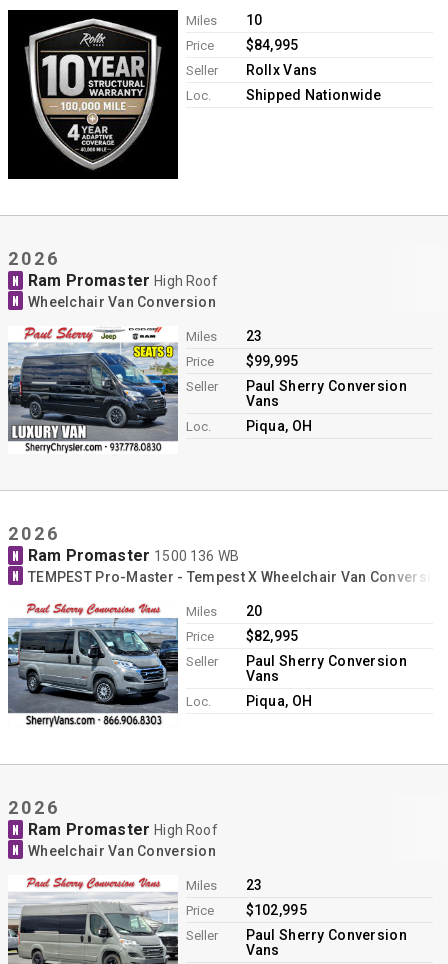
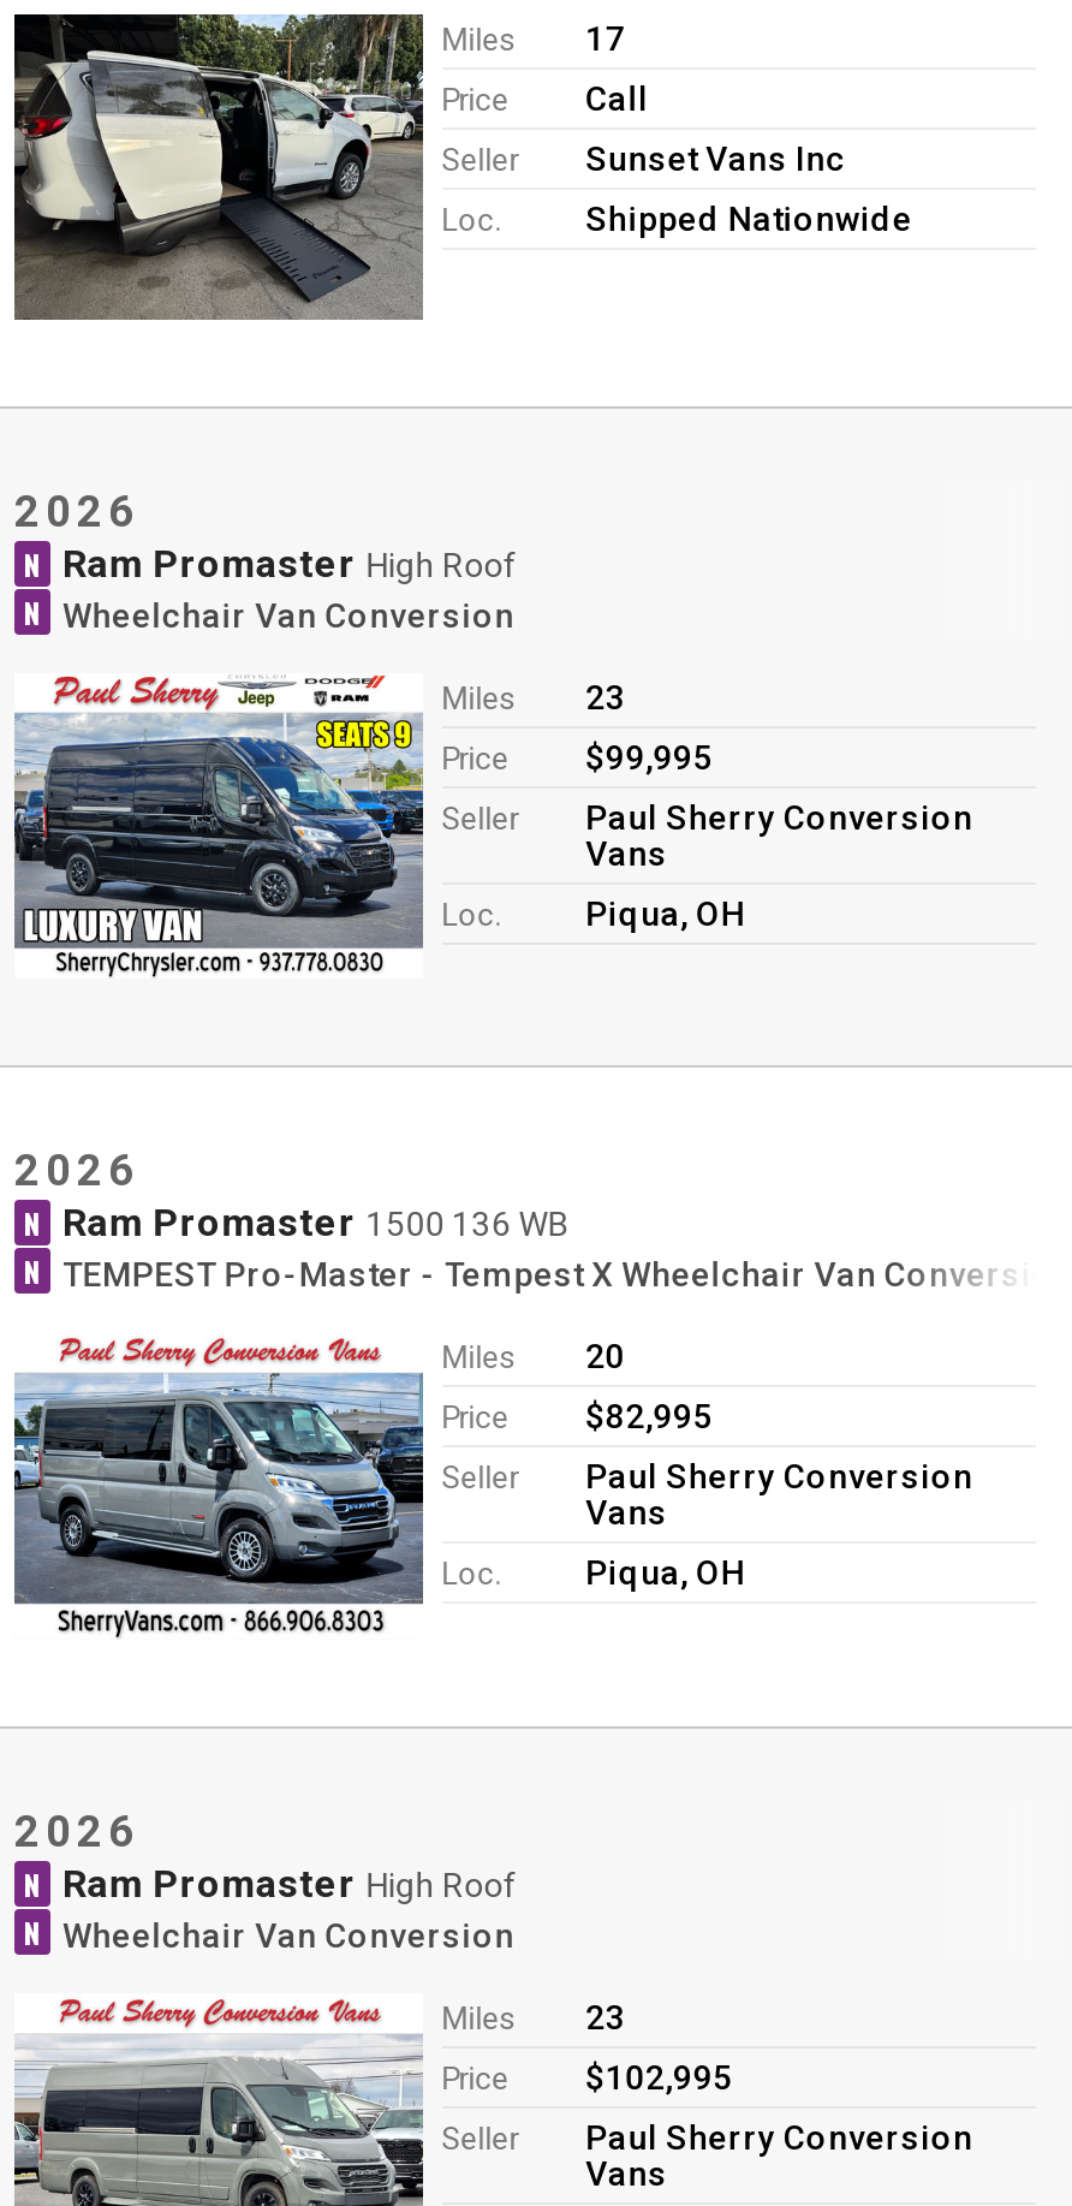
[7,9,262,180] [image] | Miles 10 -> [12,12,625,322] [image] | Miles 17
[246,37,299,53] $84,995 -> [586,79,648,117] Call
[246,62,317,78] Rollx Vans -> [586,139,846,177] Sunset Vans Inc

